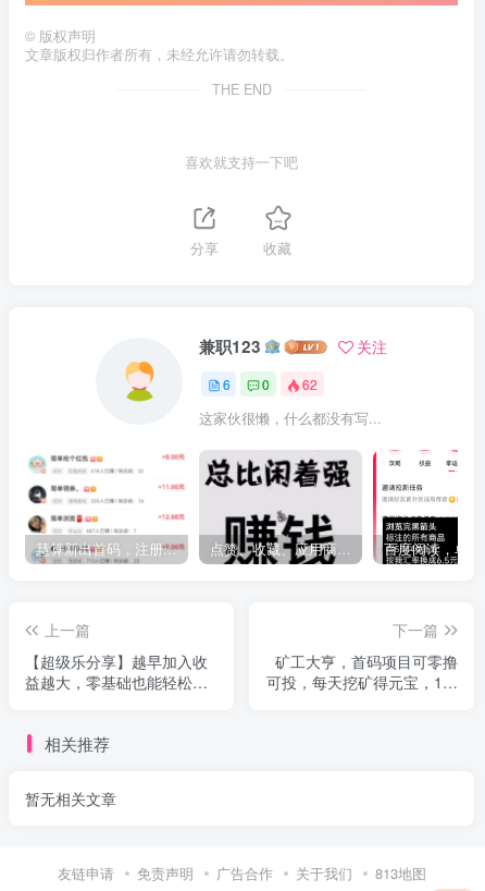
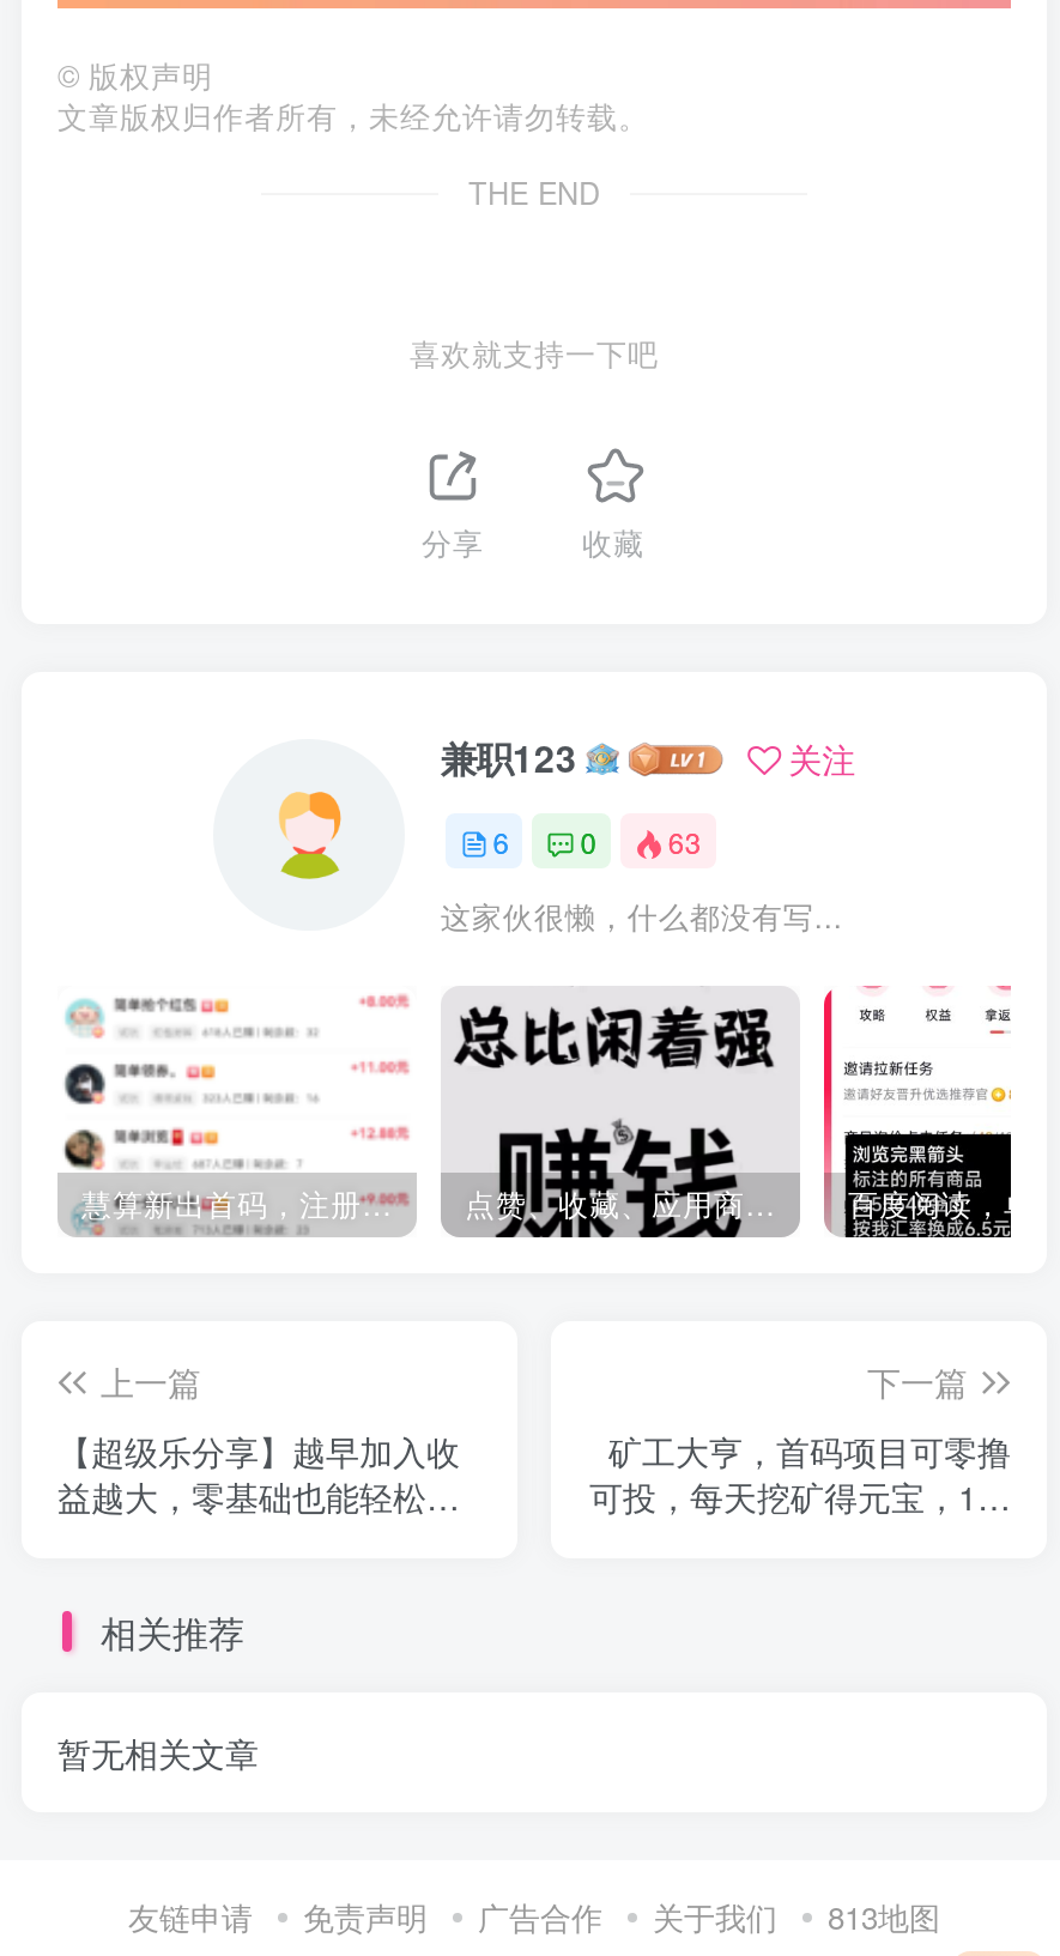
[223,375,317,393] 6 0 62 -> [493,821,702,862] 6 0 63

